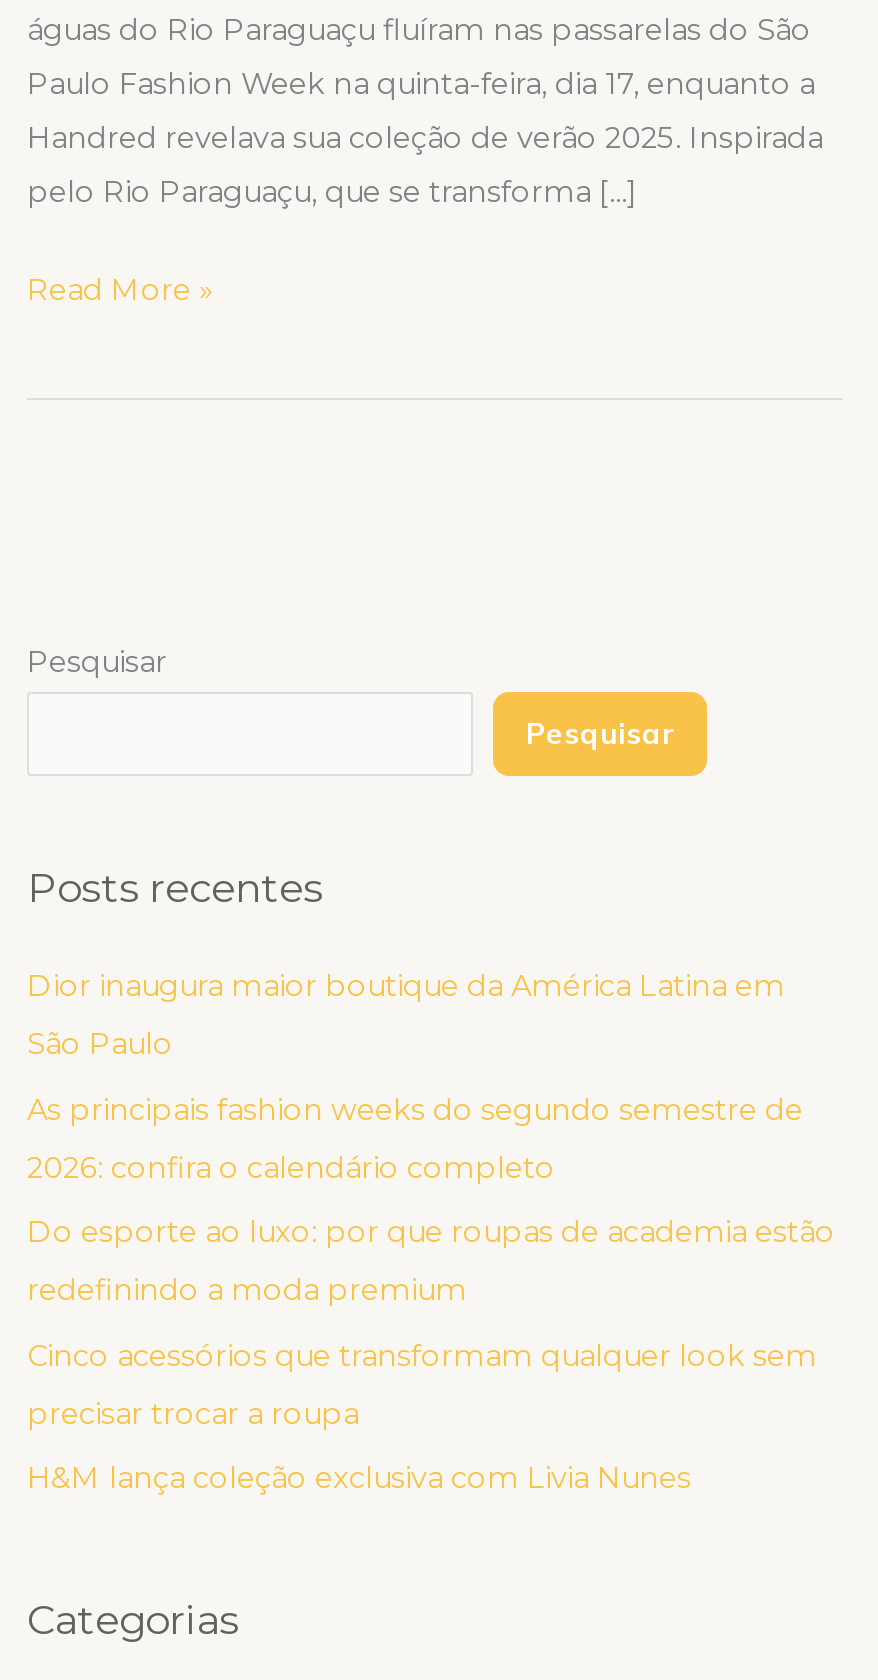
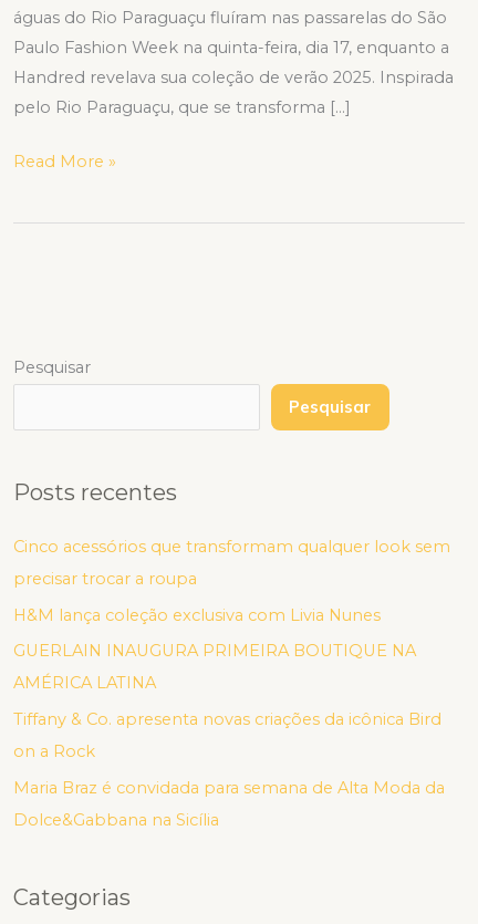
[27,968,835,1309] Dior inaugura maior boutique da América Latina em | São Paulo | As principais fashion weeks do segundo semestre de | 2026: confira o calendário completo | Do esporte ao luxo: por que roupas de academia estão | redefinindo a moda premium -> none
moved [27,1338,817,1497] -> [13,537,450,625]: Cinco acessórios que transformam qualquer look sem | precisar trocar a roupa | H&M lança coleção exclusiva com Livia Nunes
none -> [13,641,445,829] GUERLAIN INAUGURA PRIMEIRA BOUTIQUE NA | AMÉRICA LATINA | Tiffany & Co. apresenta novas criações da icônica Bird | on a Rock | Maria Braz é convidada para semana de Alta Moda da | Dolce&Gabbana na Sicília

